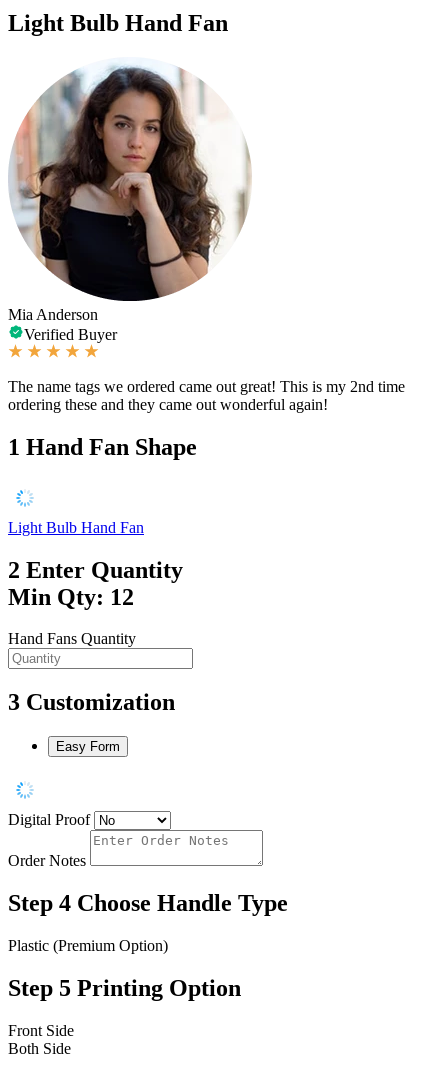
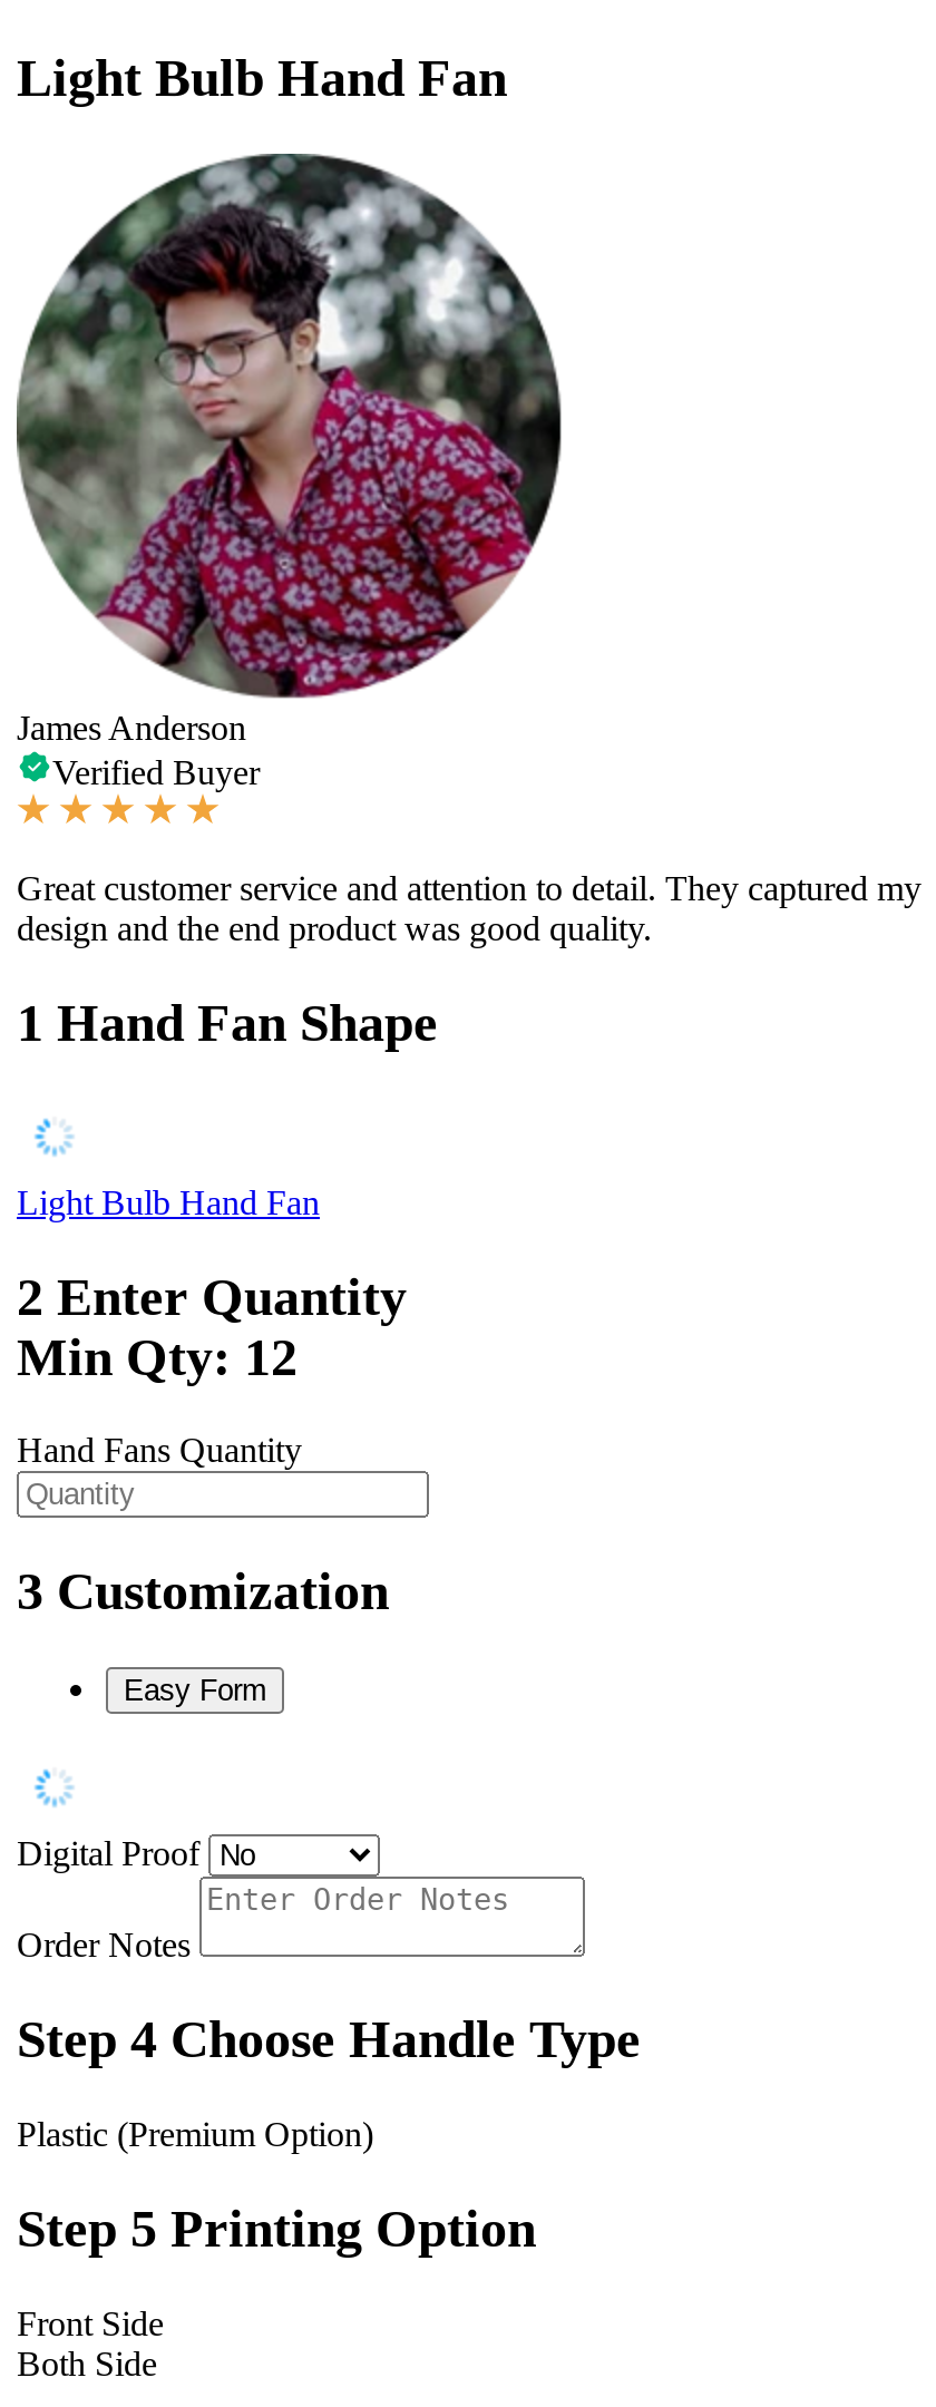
[8,57,252,323] [image] | Mia Anderson -> [14,152,563,746] [image] | James Anderson
[8,378,405,413] The name tags we ordered came out great! This is my 2nd time | ordering these and they came out wonderful again! -> [17,869,922,947] Great customer service and attention to detail. They captured my | design and the end product was good quality.

